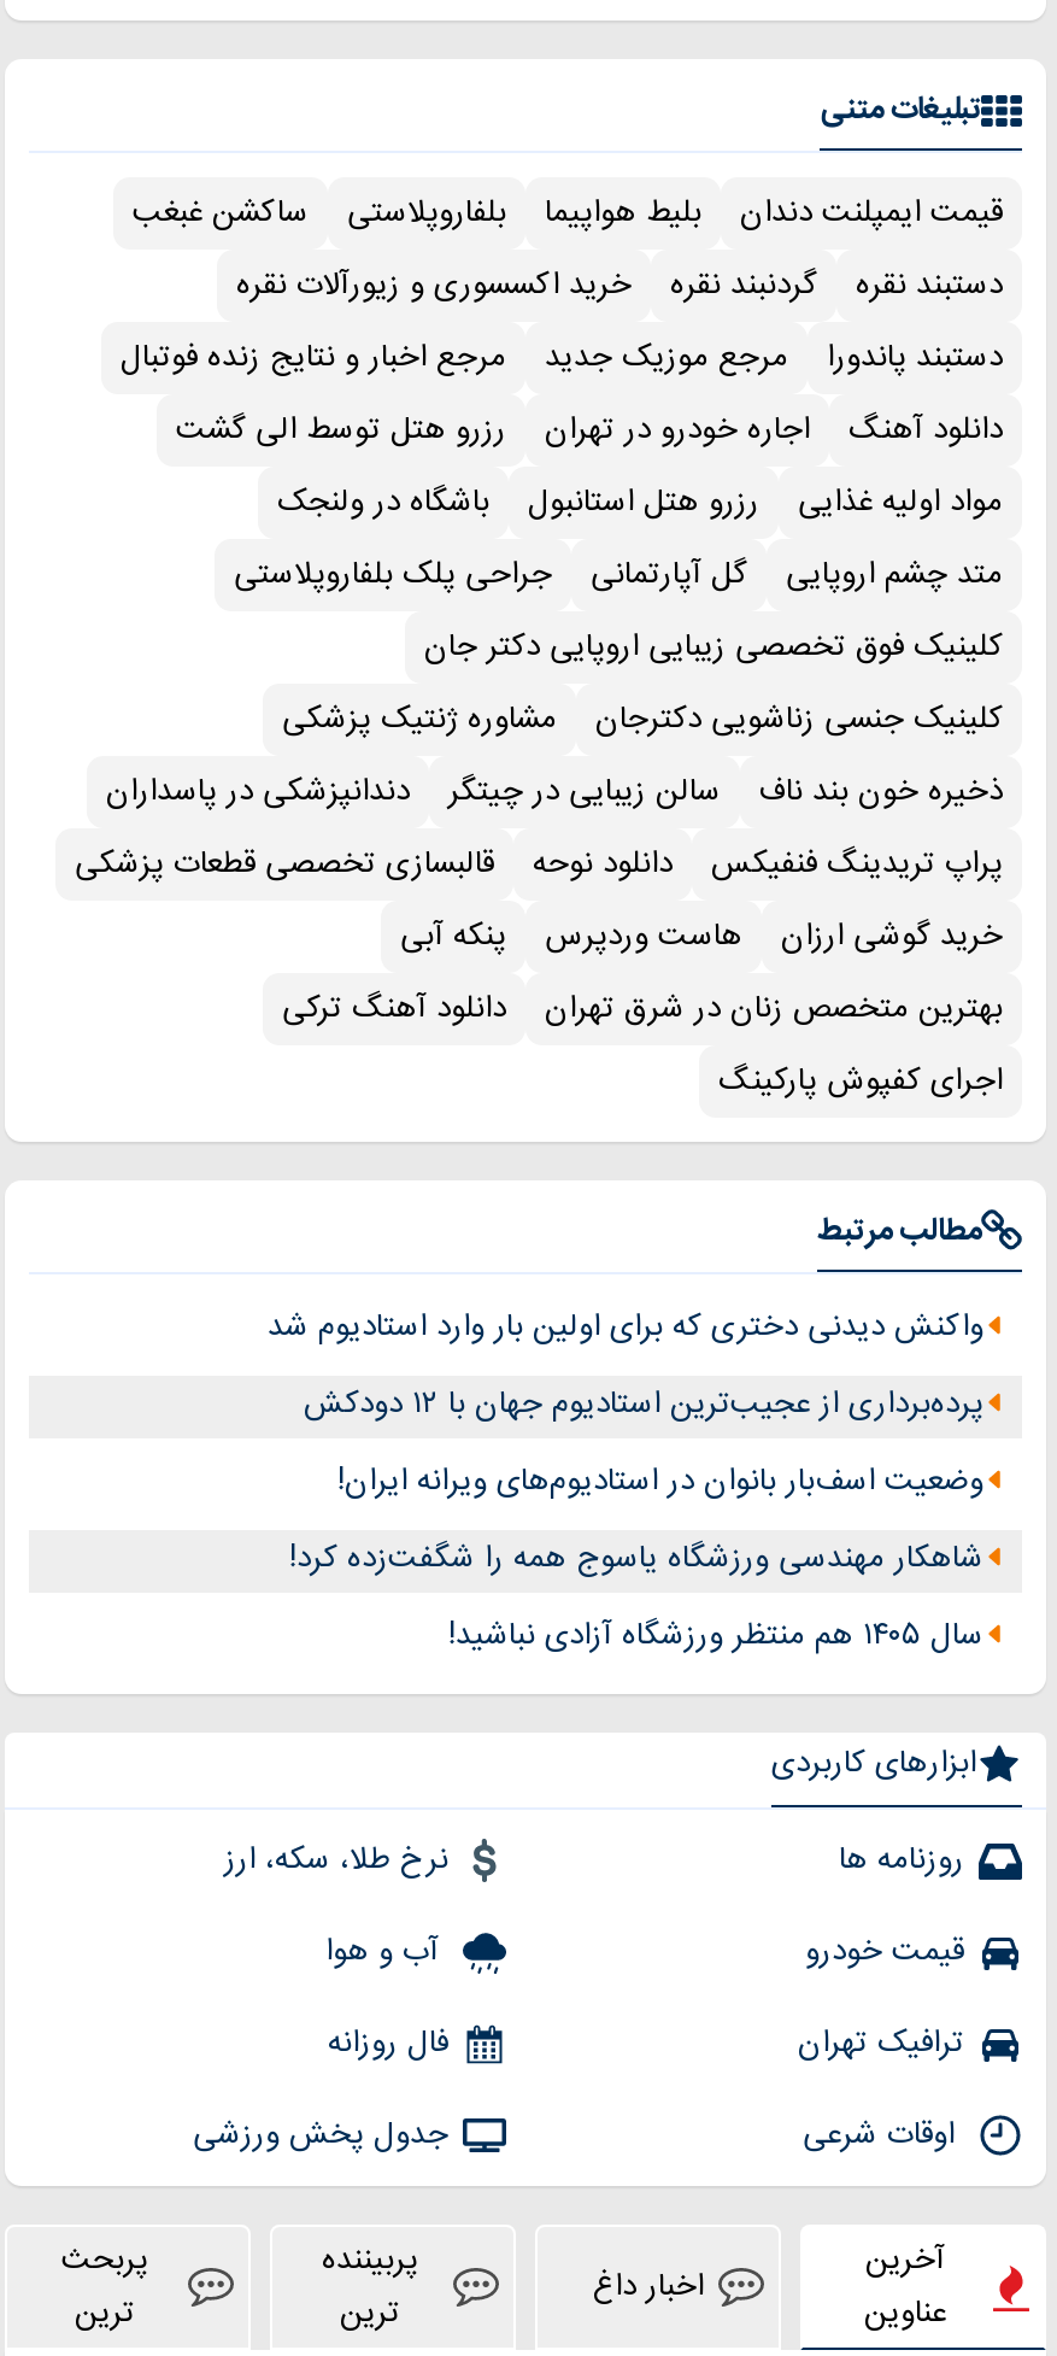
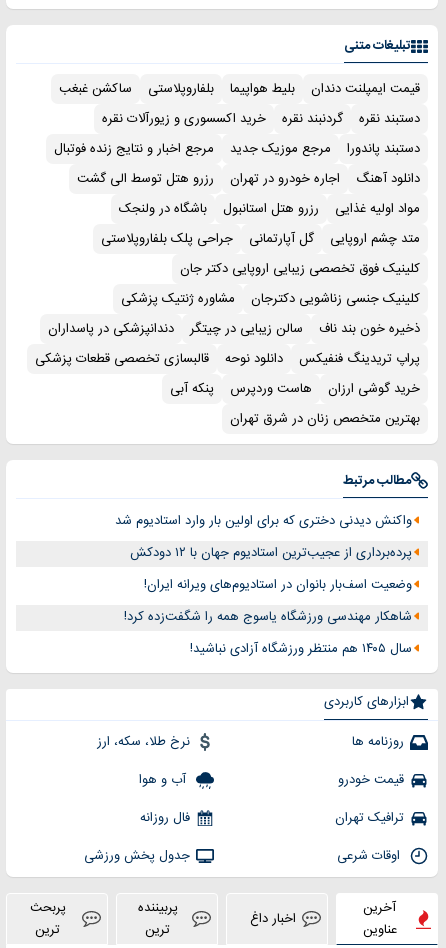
[282,983,1003,1108] دانلود آهنگ ترکی | اجرای کفپوش پارکینگ -> none

